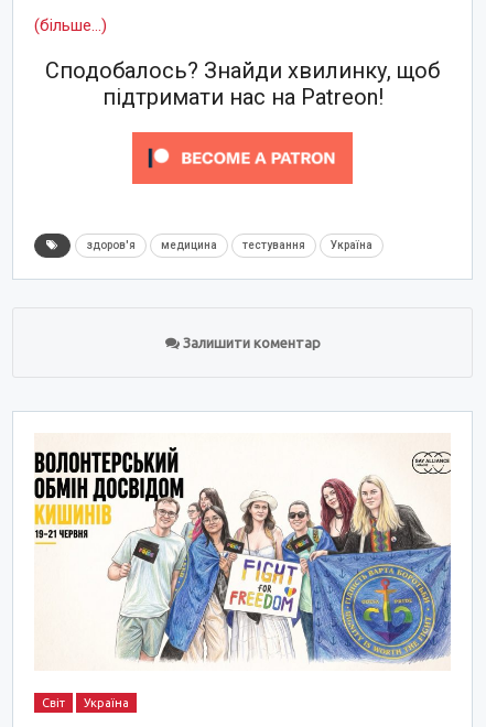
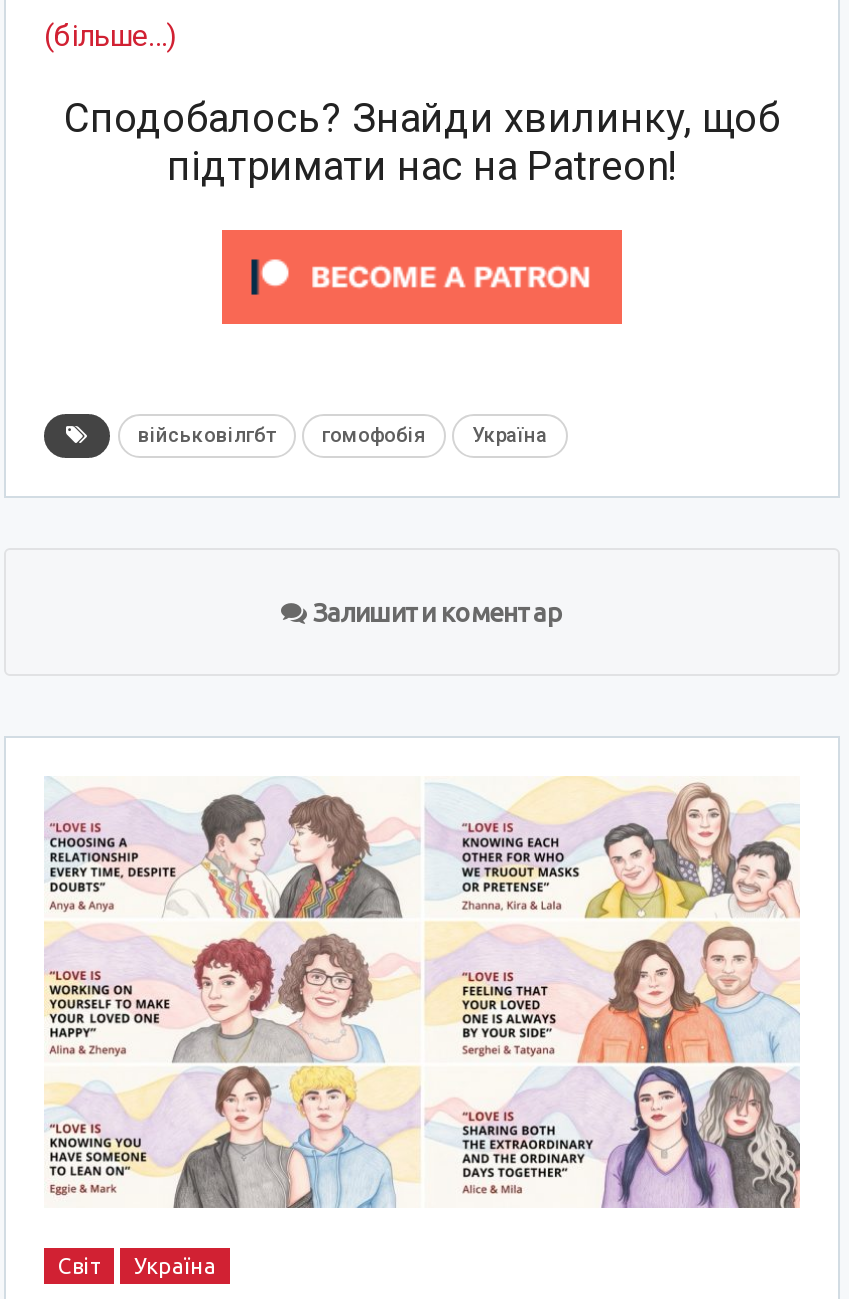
[86,238,305,251] здоров'я | медицина | тестування -> [138,423,426,445] військовілгбт | гомофобія
[33,434,452,671] [image] -> [44,776,802,1210] [image]

